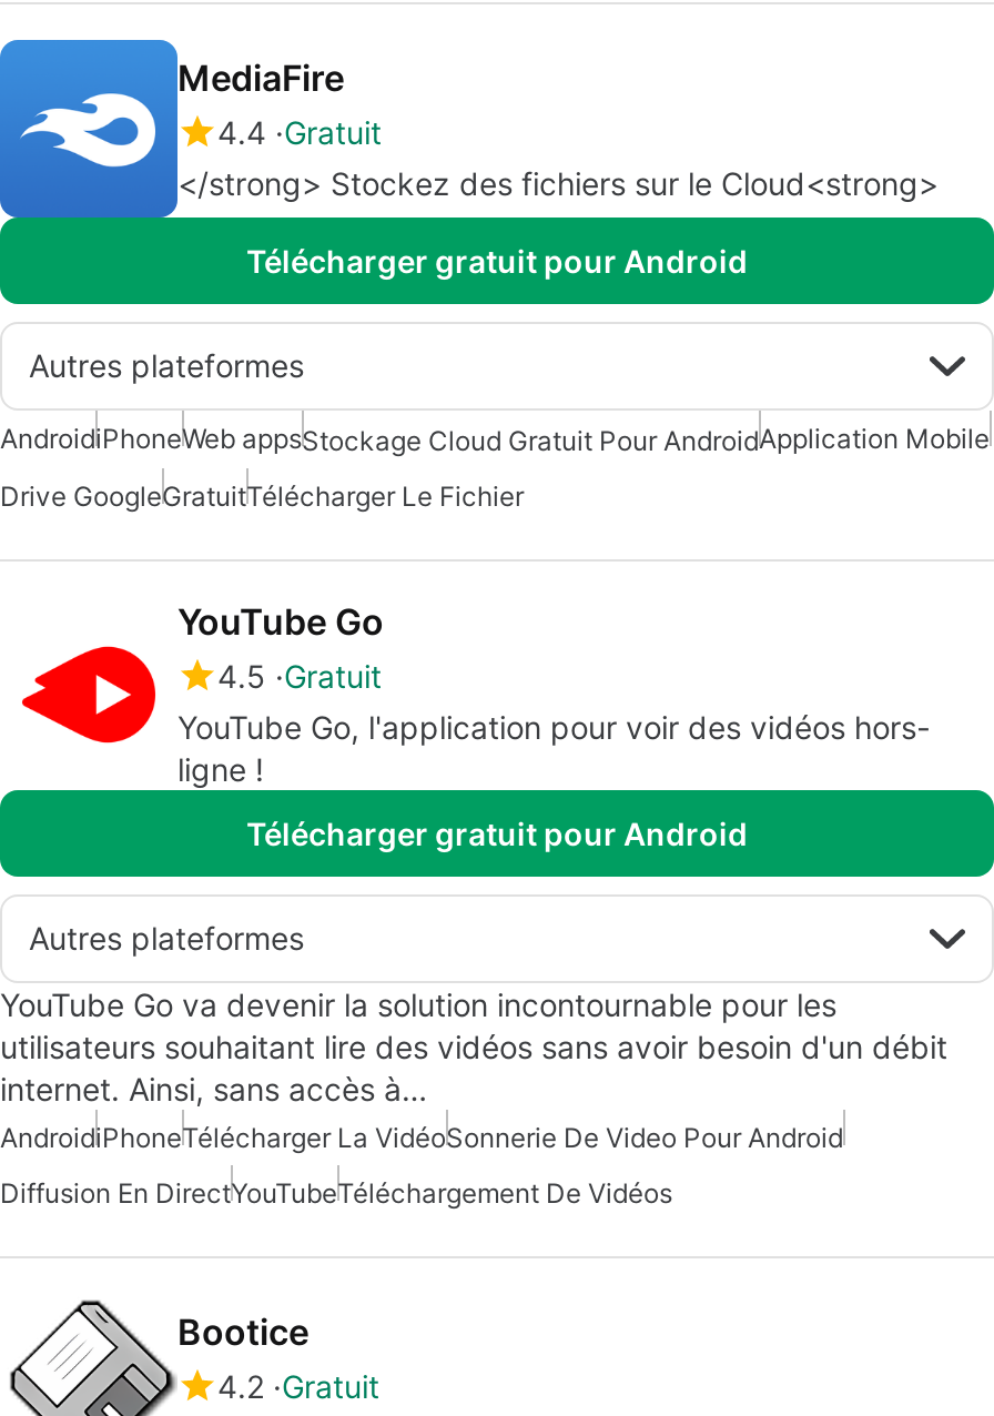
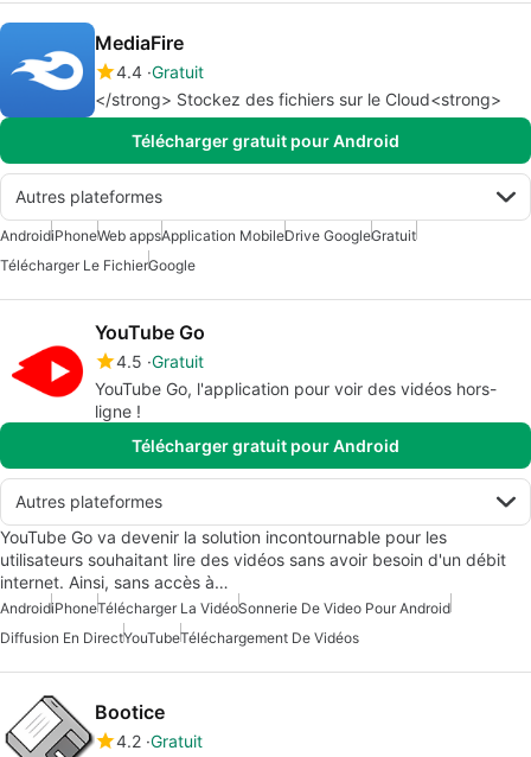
[0,422,990,458] AndroidiPhoneWeb appsStockage Cloud Gratuit Pour AndroidApplication Mobile -> [0,227,416,245] AndroidiPhoneWeb appsApplication MobileDrive GoogleGratuit
[0,481,524,514] Drive GoogleGratuitTélécharger Le Fichier -> [0,257,196,274] Télécharger Le FichierGoogle

